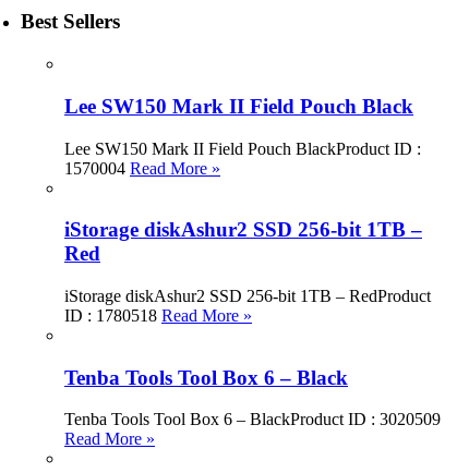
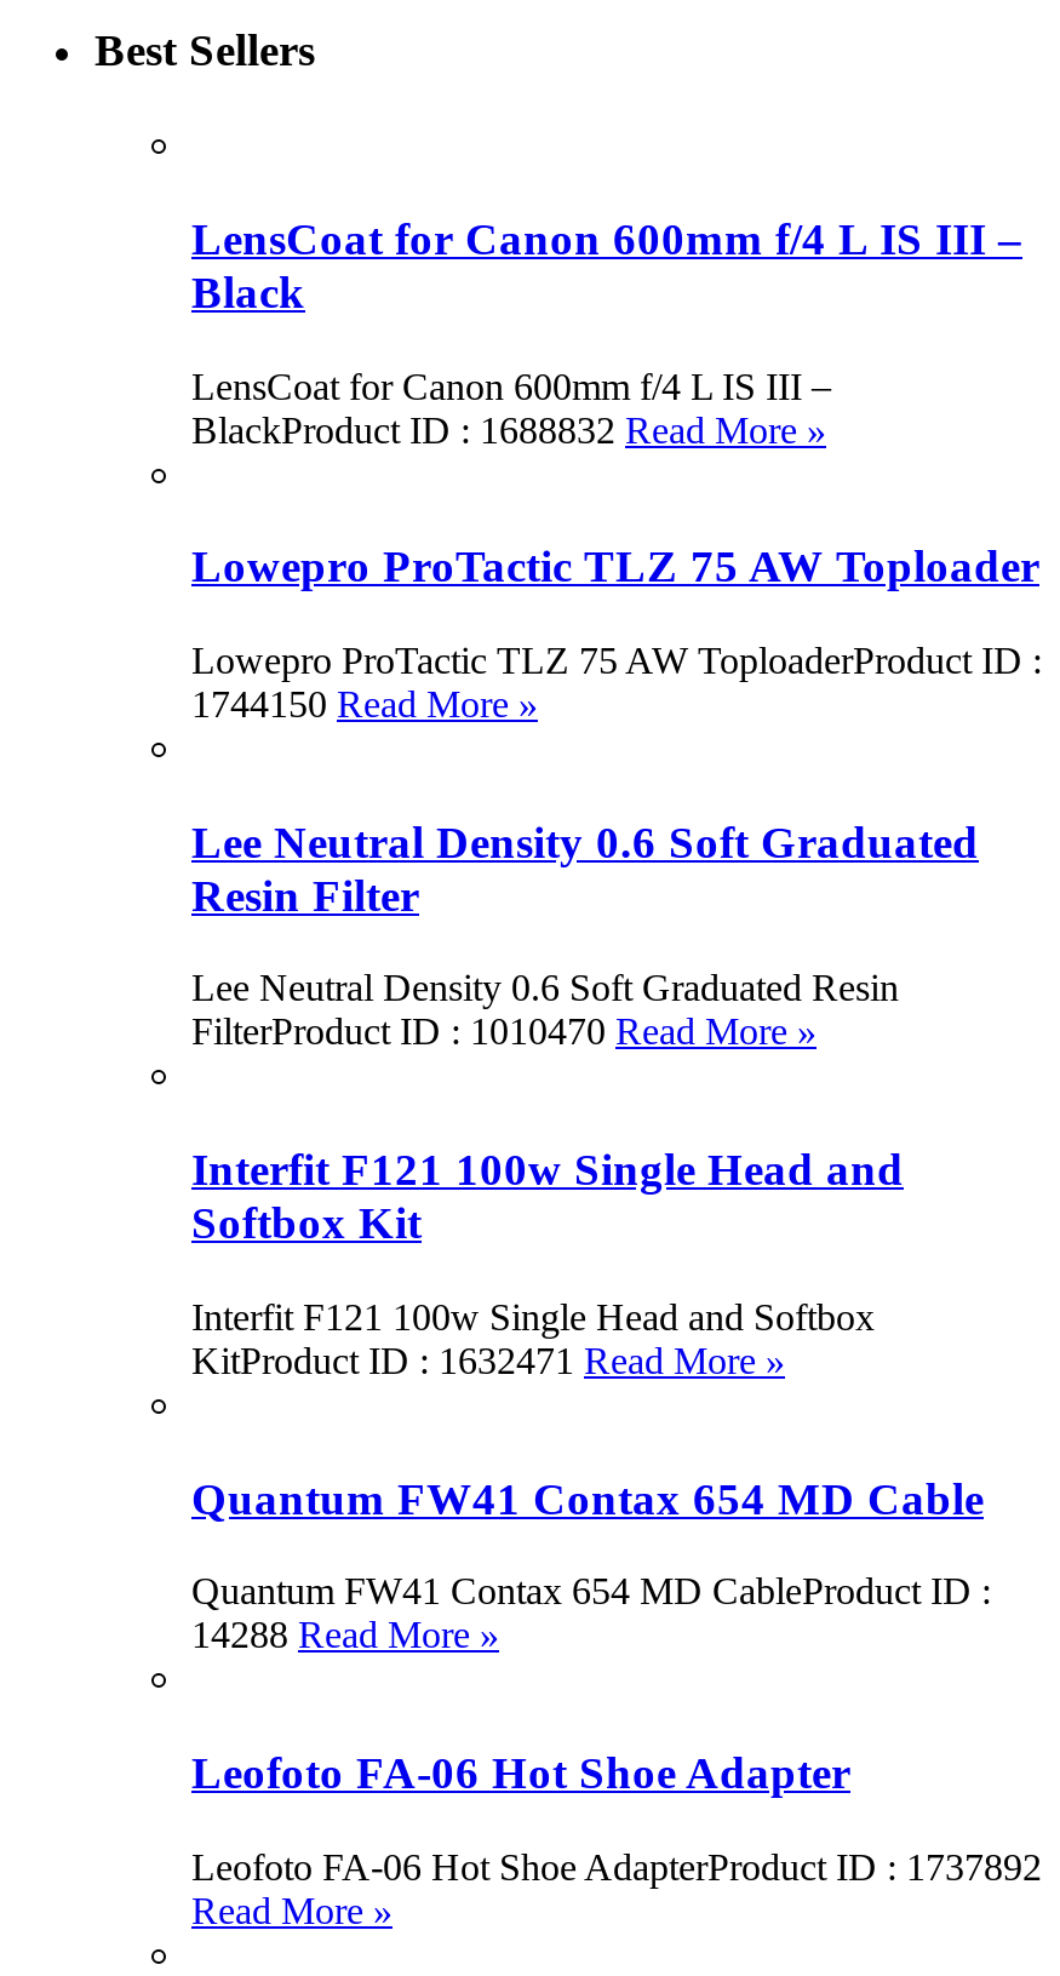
[64,95,441,429] Lee SW150 Mark II Field Pouch Black | Lee SW150 Mark II Field Pouch BlackProduct ID : | 1570004 Read More » | iStorage diskAshur2 SSD 256-bit 1TB – | Red | iStorage diskAshur2 SSD 256-bit 1TB – RedProduct | ID : 1780518 Read More » | Tenba Tools Tool Box 6 – Black | Tenba Tools Tool Box 6 – BlackProduct ID : 3020509 -> [191,213,1042,1887] LensCoat for Canon 600mm f/4 L IS III – | Black | LensCoat for Canon 600mm f/4 L IS III – | BlackProduct ID : 1688832 Read More » | Lowepro ProTactic TLZ 75 AW Toploader | Lowepro ProTactic TLZ 75 AW ToploaderProduct ID : | 1744150 Read More » | Lee Neutral Density 0.6 Soft Graduated | Resin Filter | Lee Neutral Density 0.6 Soft Graduated Resin | FilterProduct ID : 1010470 Read More » | Interfit F121 100w Single Head and | Softbox Kit | Interfit F121 100w Single Head and Softbox | KitProduct ID : 1632471 Read More » | Quantum FW41 Contax 654 MD Cable | Quantum FW41 Contax 654 MD CableProduct ID : | 14288 Read More » | Leofoto FA-06 Hot Shoe Adapter | Leofoto FA-06 Hot Shoe AdapterProduct ID : 1737892

